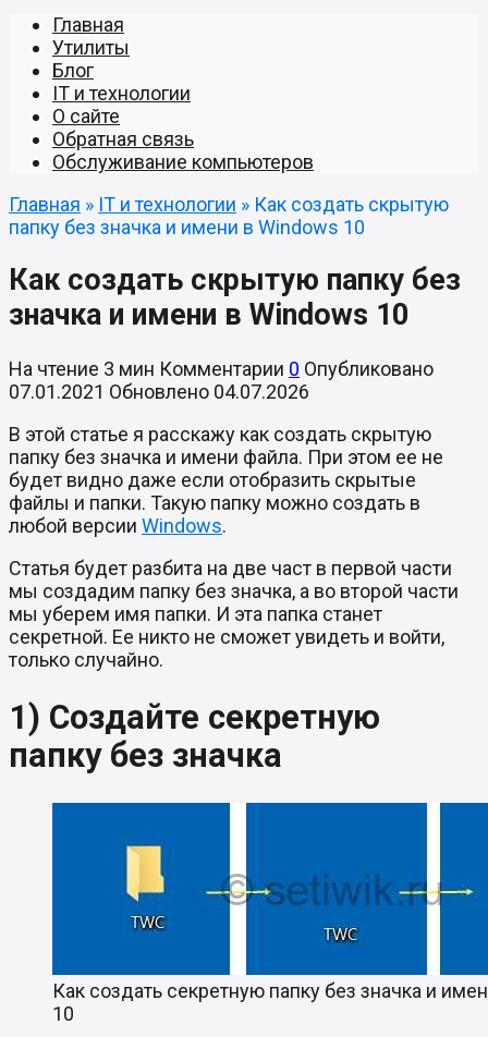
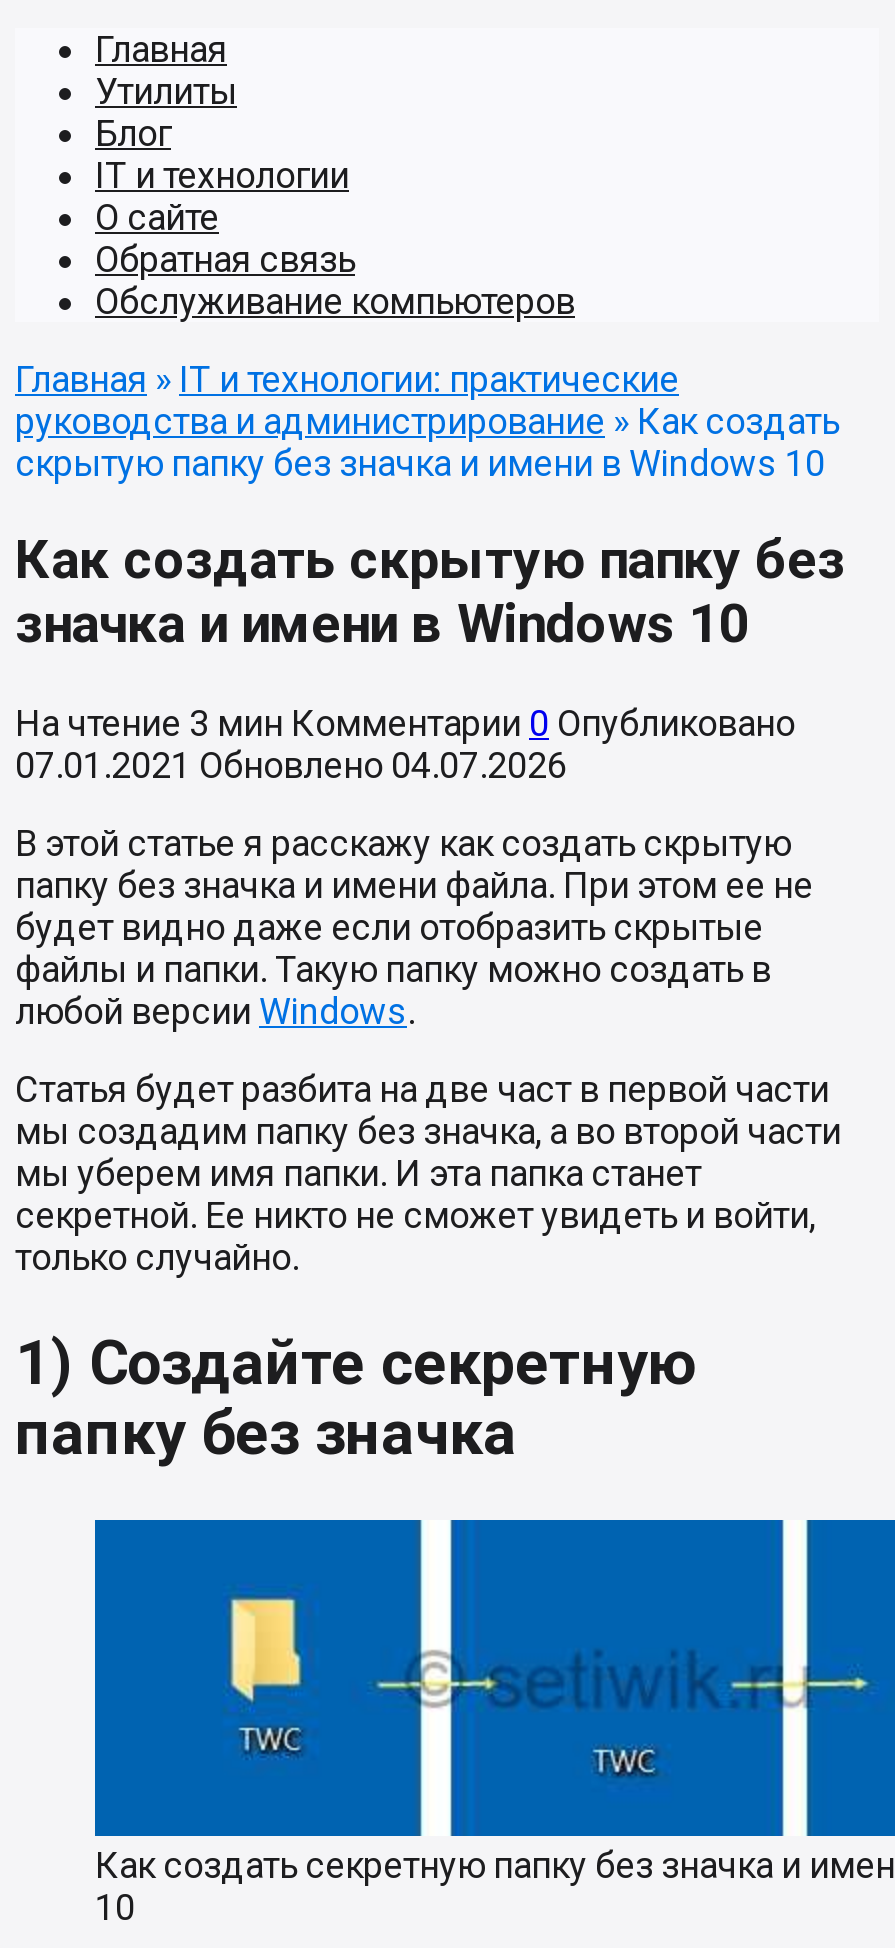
[9,193,449,239] Главная » IT и технологии » Как создать скрытую | папку без значка и имени в Windows 10 -> [15,358,839,484] Главная » IT и технологии: практические | руководства и администрирование » Как создать | скрытую папку без значка и имени в Windows 10

